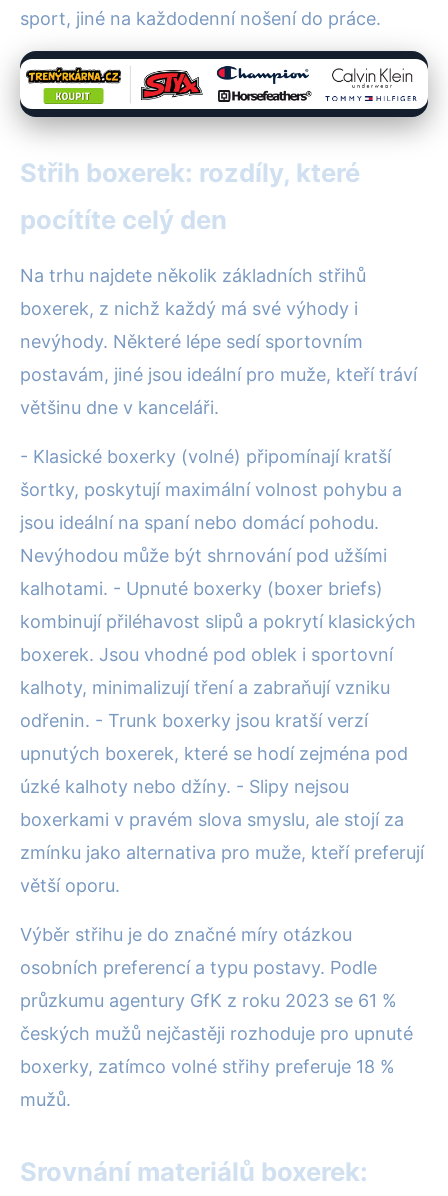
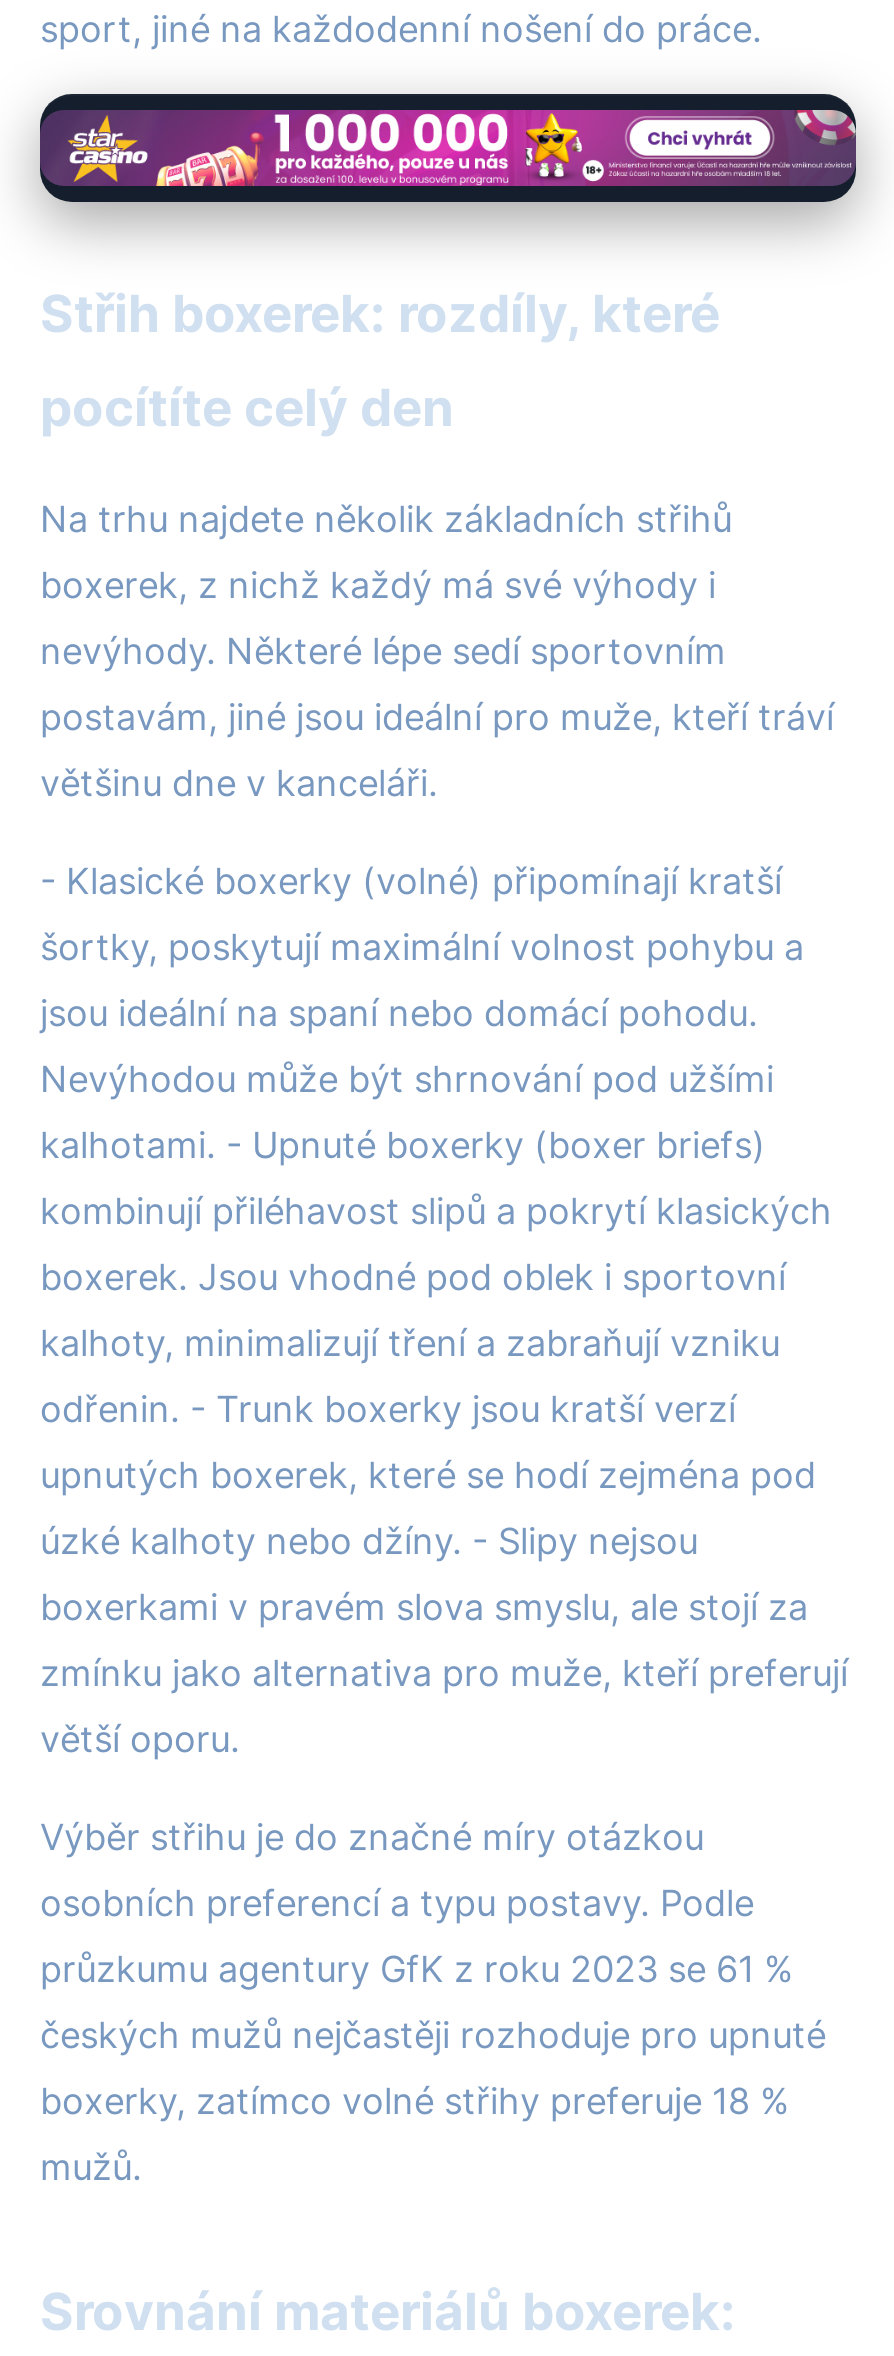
[20,58,428,110] [image] -> [38,108,858,188] [image]

